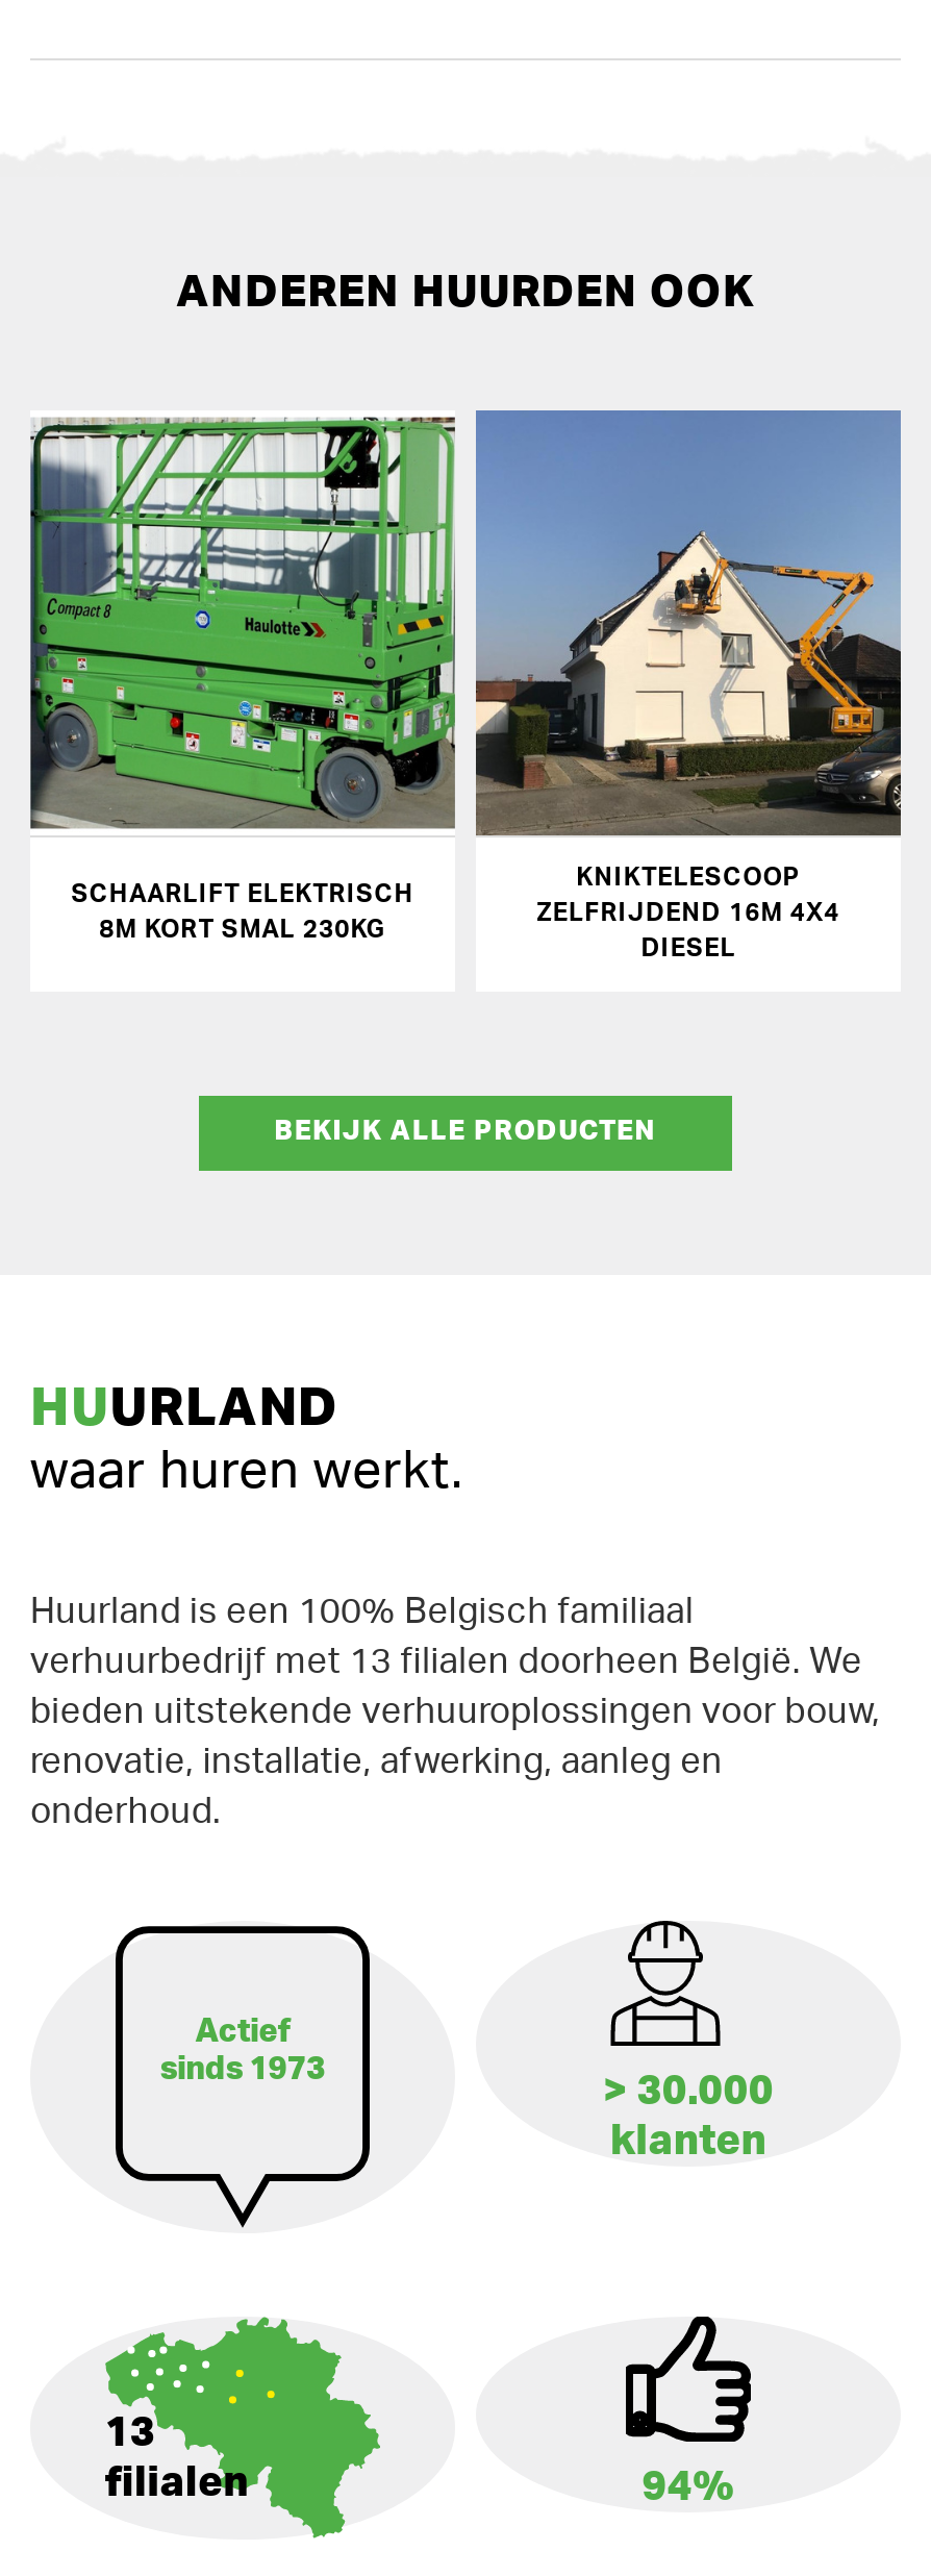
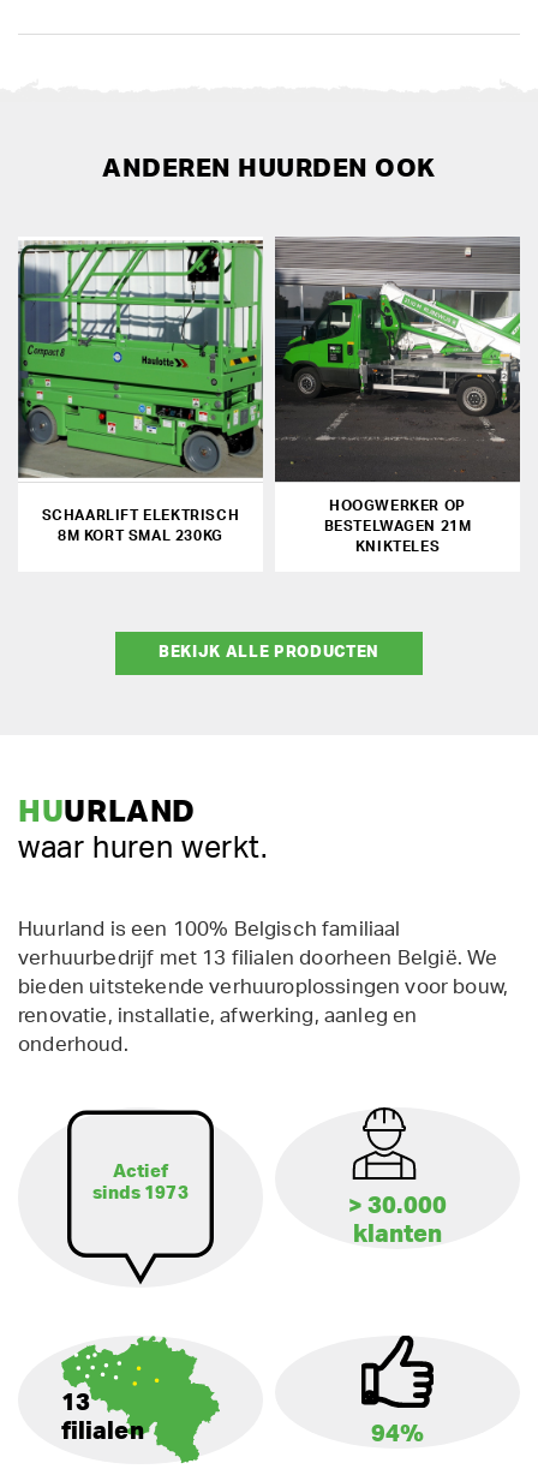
[474,410,901,960] [image] | KNIKTELESCOOP | ZELFRIJDEND 16M 4X4 | DIESEL -> [274,237,521,554] [image] | HOOGWERKER OP | BESTELWAGEN 21M | KNIKTELES

